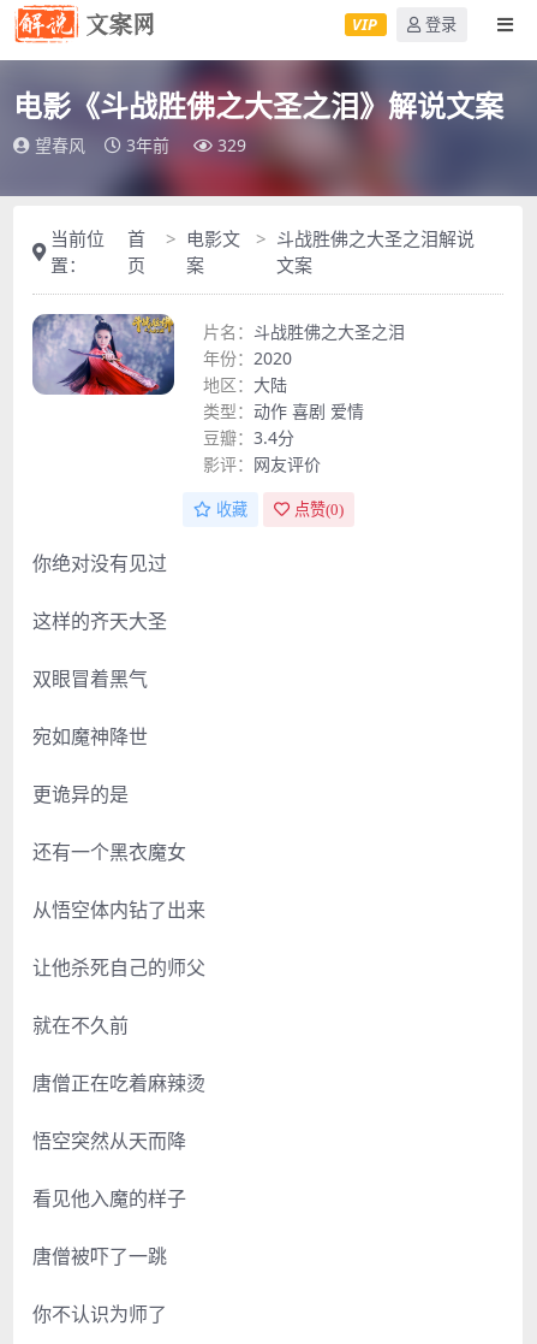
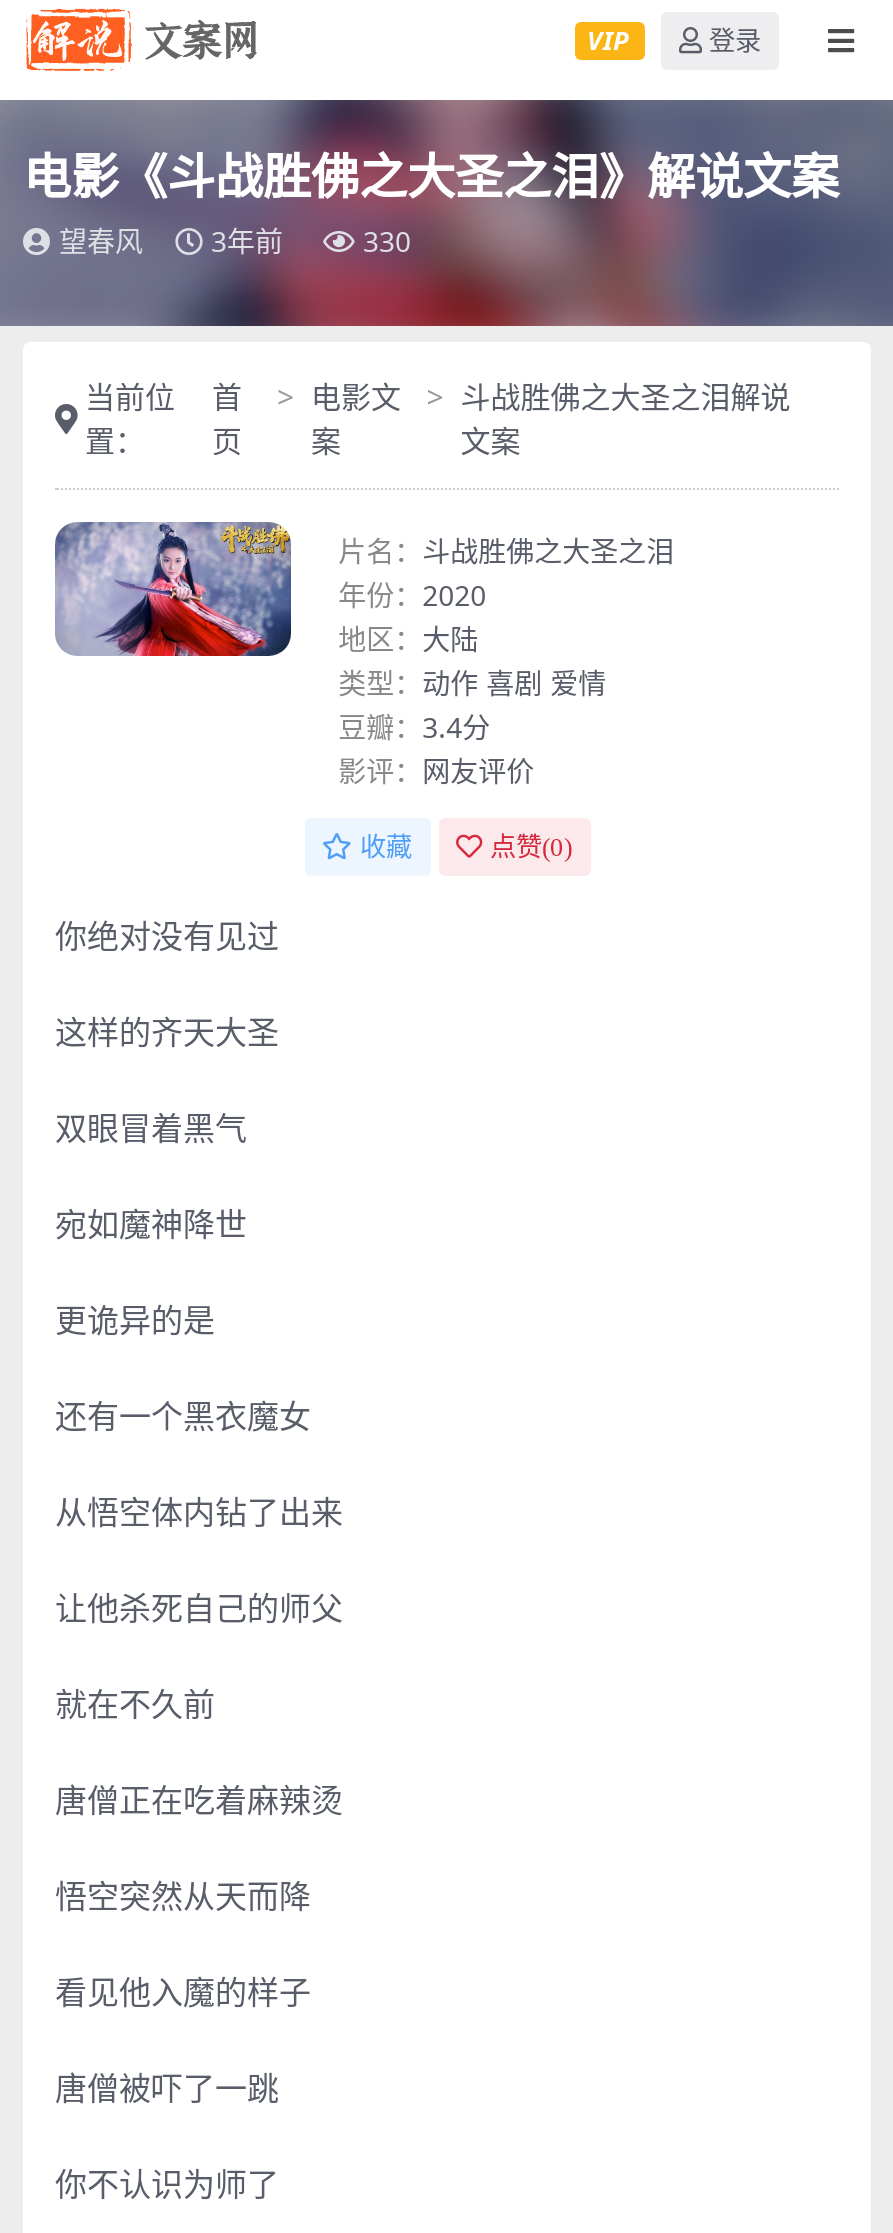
[217,134,246,156] 329 -> [363,222,411,260] 330

